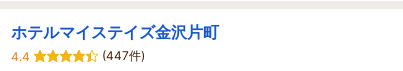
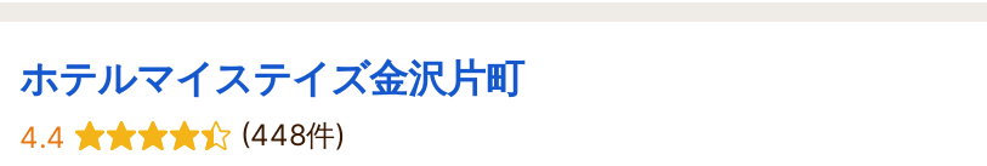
[102,48,145,63] (447件) -> [240,116,345,152] (448件)

